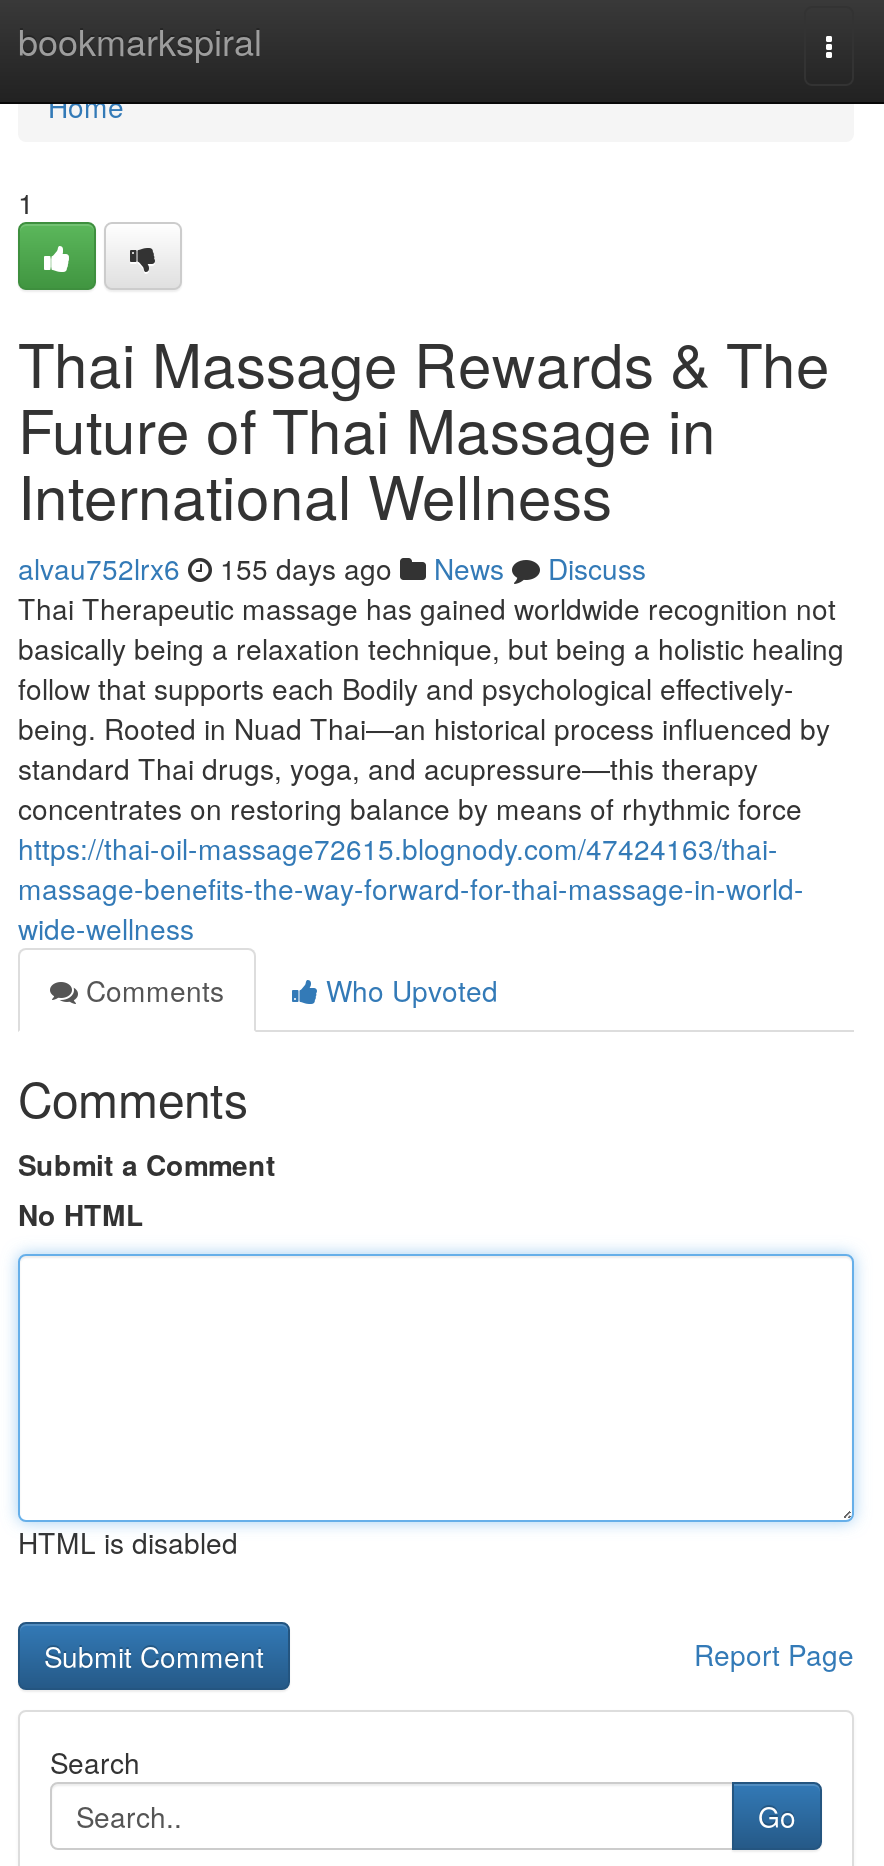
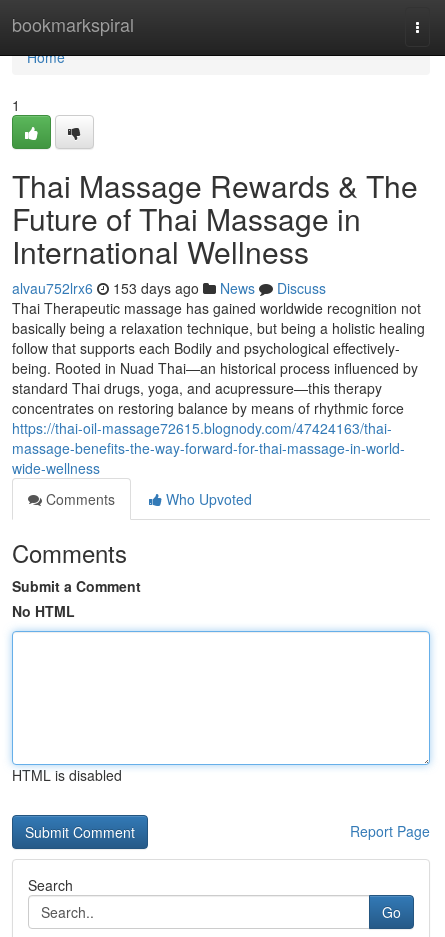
[18,548,646,588] alvau752lrx6 155 days ago News Discuss -> [12,278,326,298] alvau752lrx6 153 days ago News Discuss

